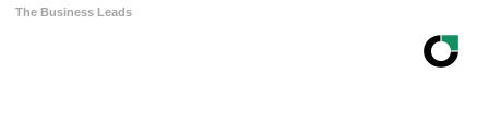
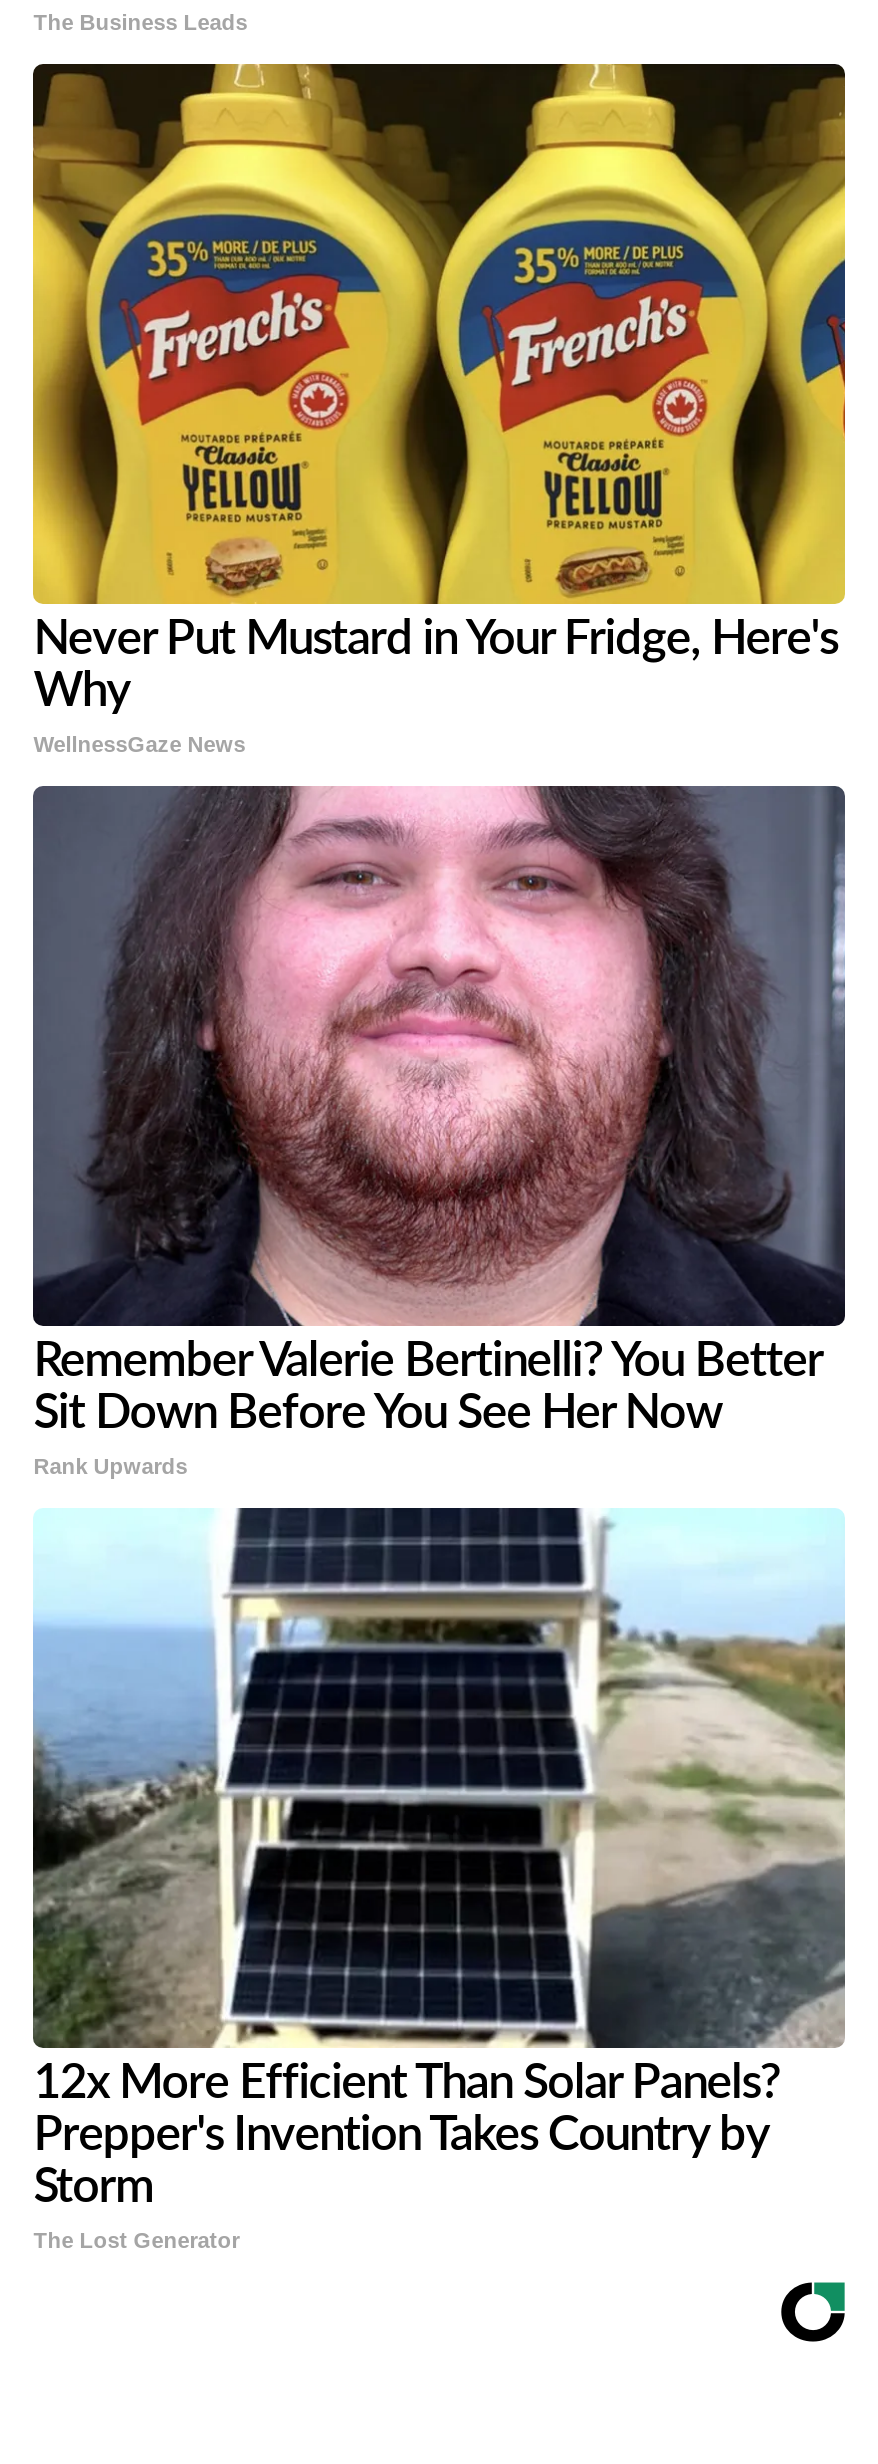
none -> [31,62,847,756] [image] | Never Put Mustard in Your Fridge, Here's | Why | WellnessGaze News
none -> [31,784,847,1478] [image] | Remember Valerie Bertinelli? You Better | Sit Down Before You See Her Now | Rank Upwards
none -> [31,1506,847,2252] [image] | 12x More Efficient Than Solar Panels? | Prepper's Invention Takes Country by | Storm | The Lost Generator

